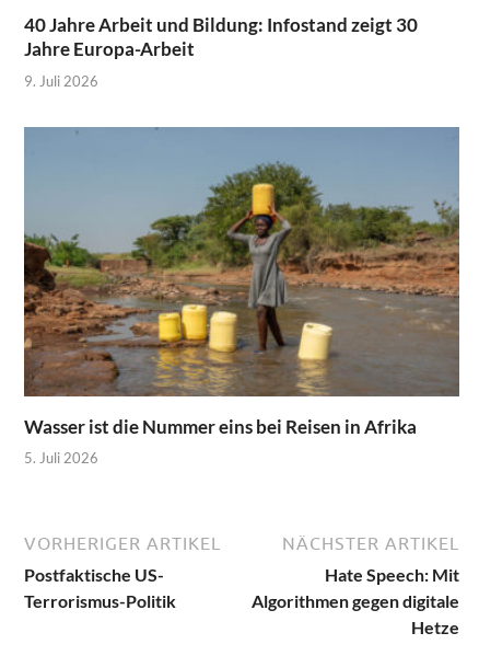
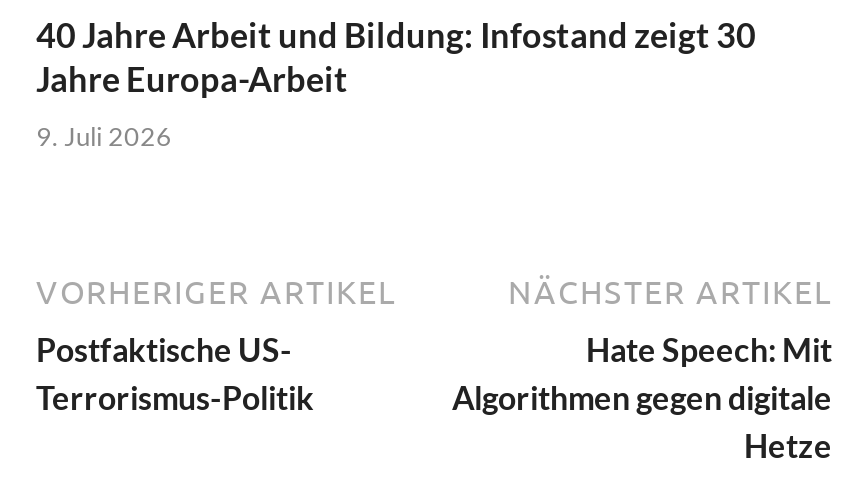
[23,126,460,467] [image] | Wasser ist die Nummer eins bei Reisen in Afrika | 5. Juli 2026 -> none

